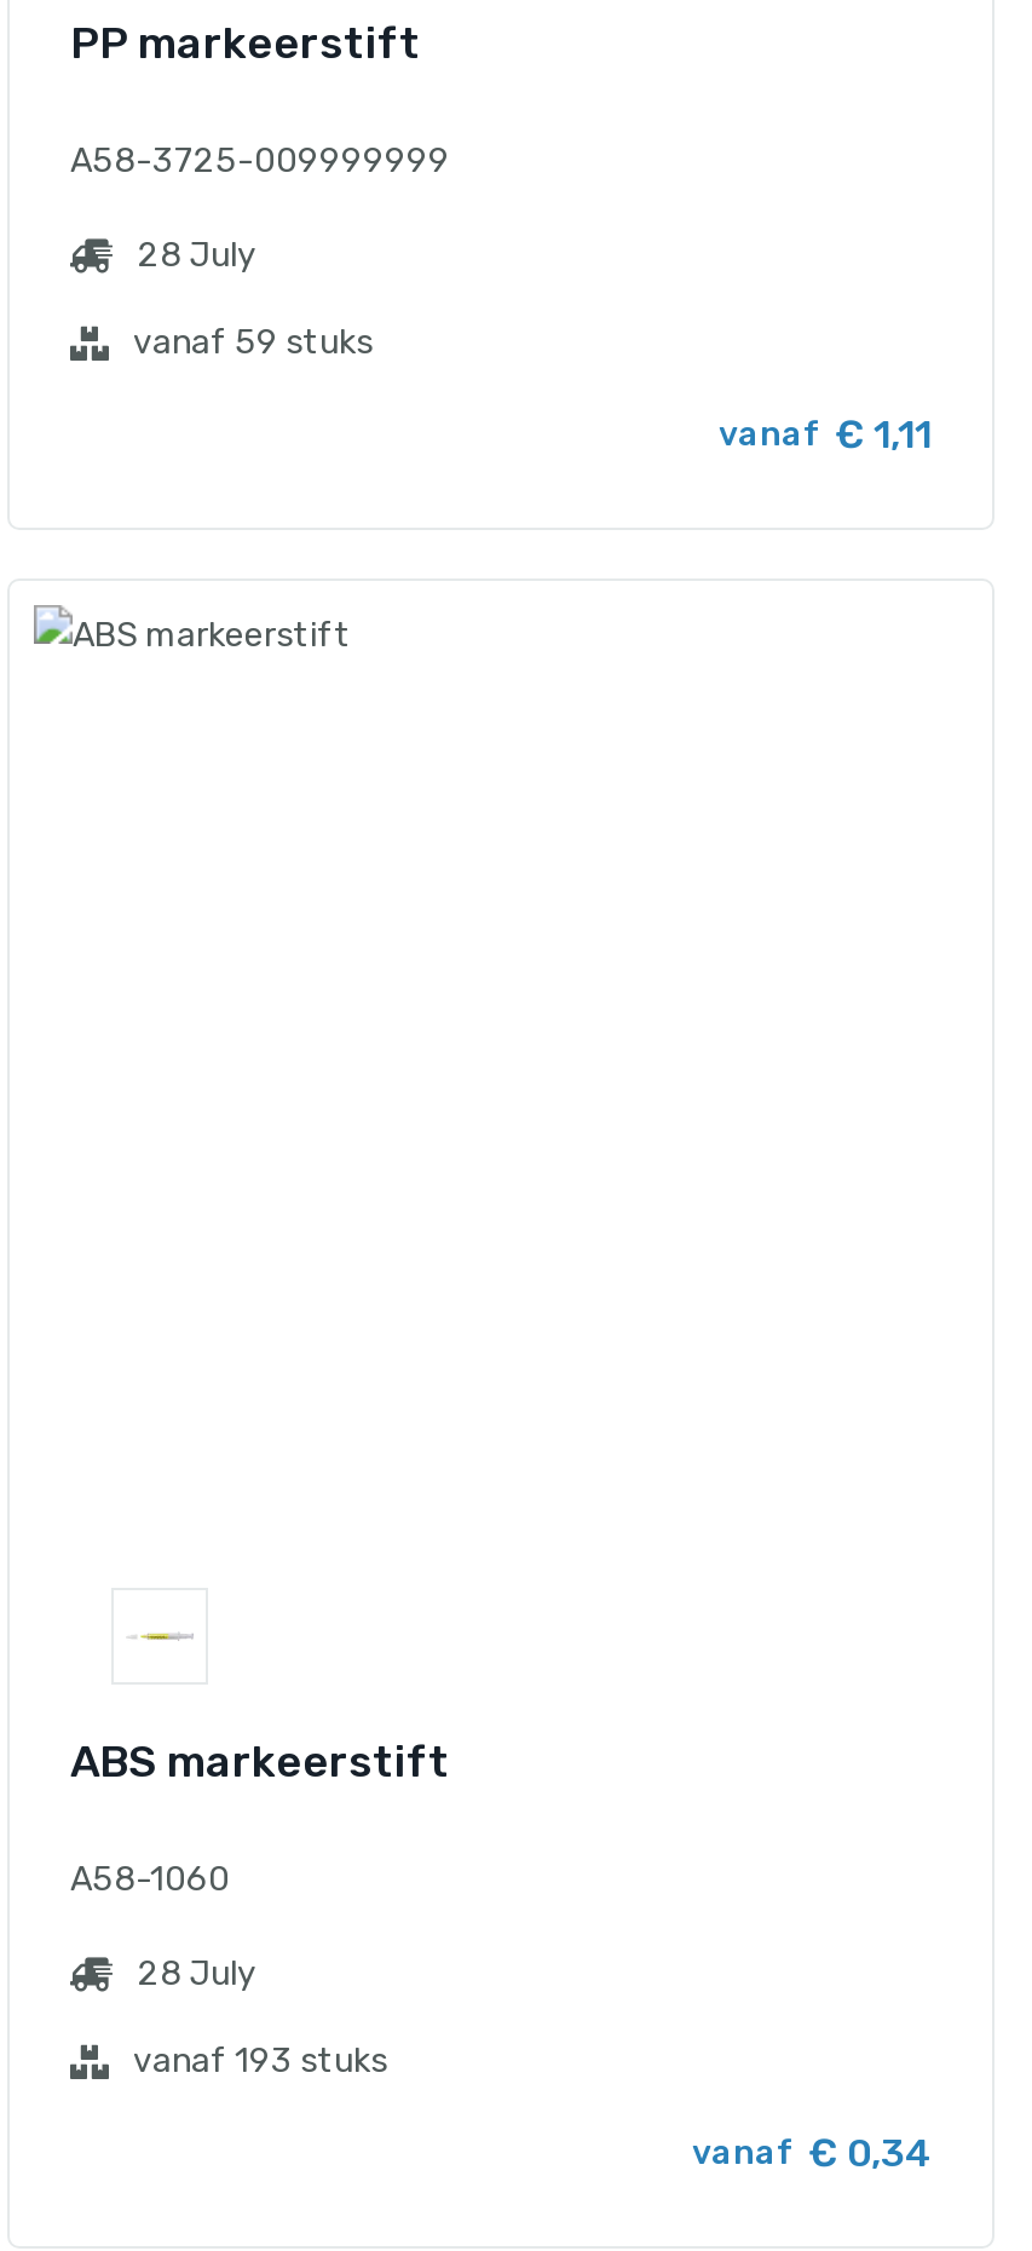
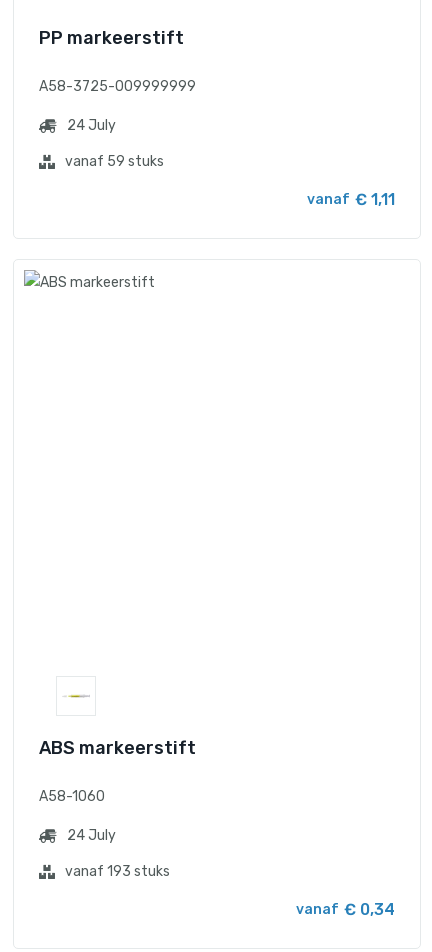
[138,235,256,276] 28 July -> [67,117,116,134] 24 July
[138,1953,256,1994] 28 July -> [67,827,116,844] 24 July

